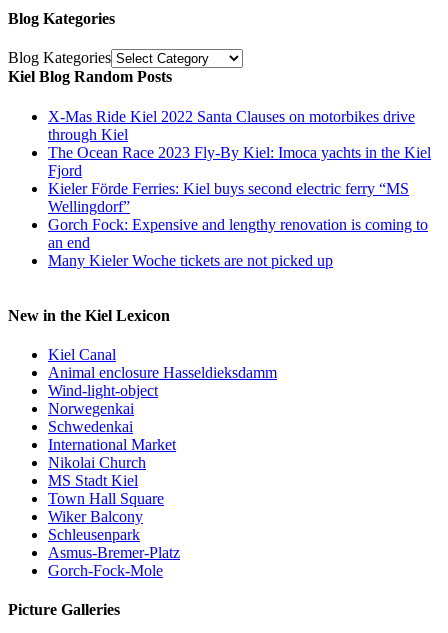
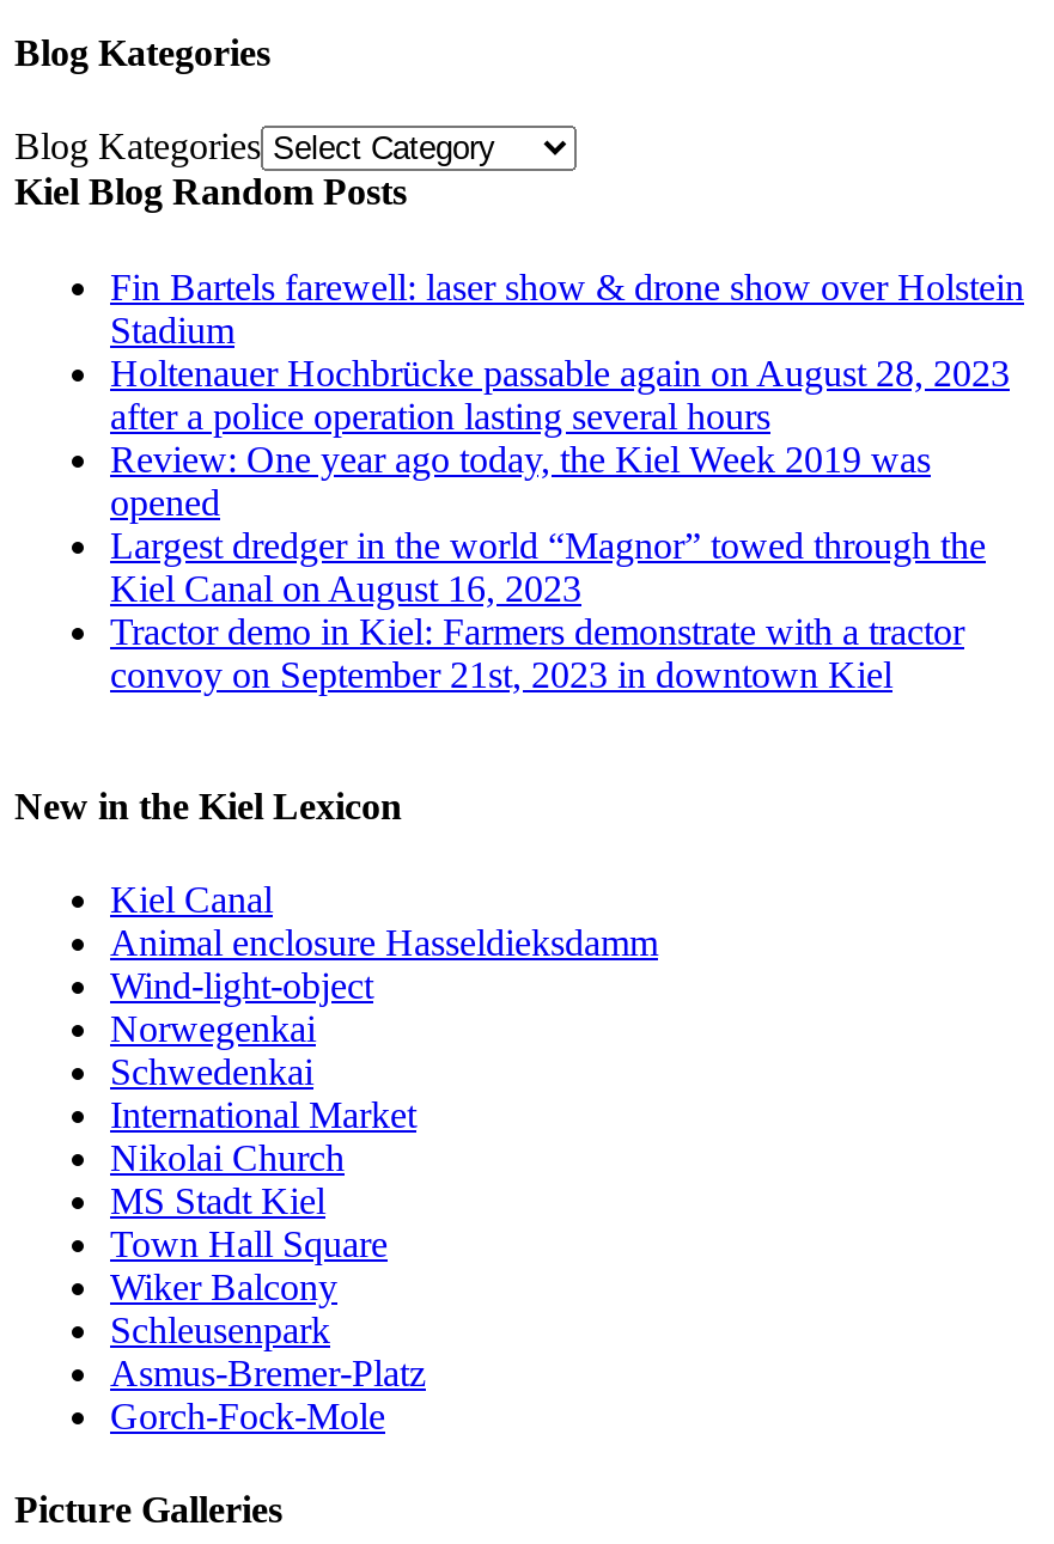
[48,108,431,269] X-Mas Ride Kiel 2022 Santa Clauses on motorbikes drive | through Kiel | The Ocean Race 2023 Fly-By Kiel: Imoca yachts in the Kiel | Fjord | Kieler Förde Ferries: Kiel buys second electric ferry “MS | Wellingdorf” | Gorch Fock: Expensive and lengthy renovation is coming to | an end | Many Kieler Woche tickets are not picked up -> [110,266,1024,694] Fin Bartels farewell: laser show & drone show over Holstein | Stadium | Holtenauer Hochbrücke passable again on August 28, 2023 | after a police operation lasting several hours | Review: One year ago today, the Kiel Week 2019 was | opened | Largest dredger in the world “Magnor” towed through the | Kiel Canal on August 16, 2023 | Tractor demo in Kiel: Farmers demonstrate with a tractor | convoy on September 21st, 2023 in downtown Kiel

